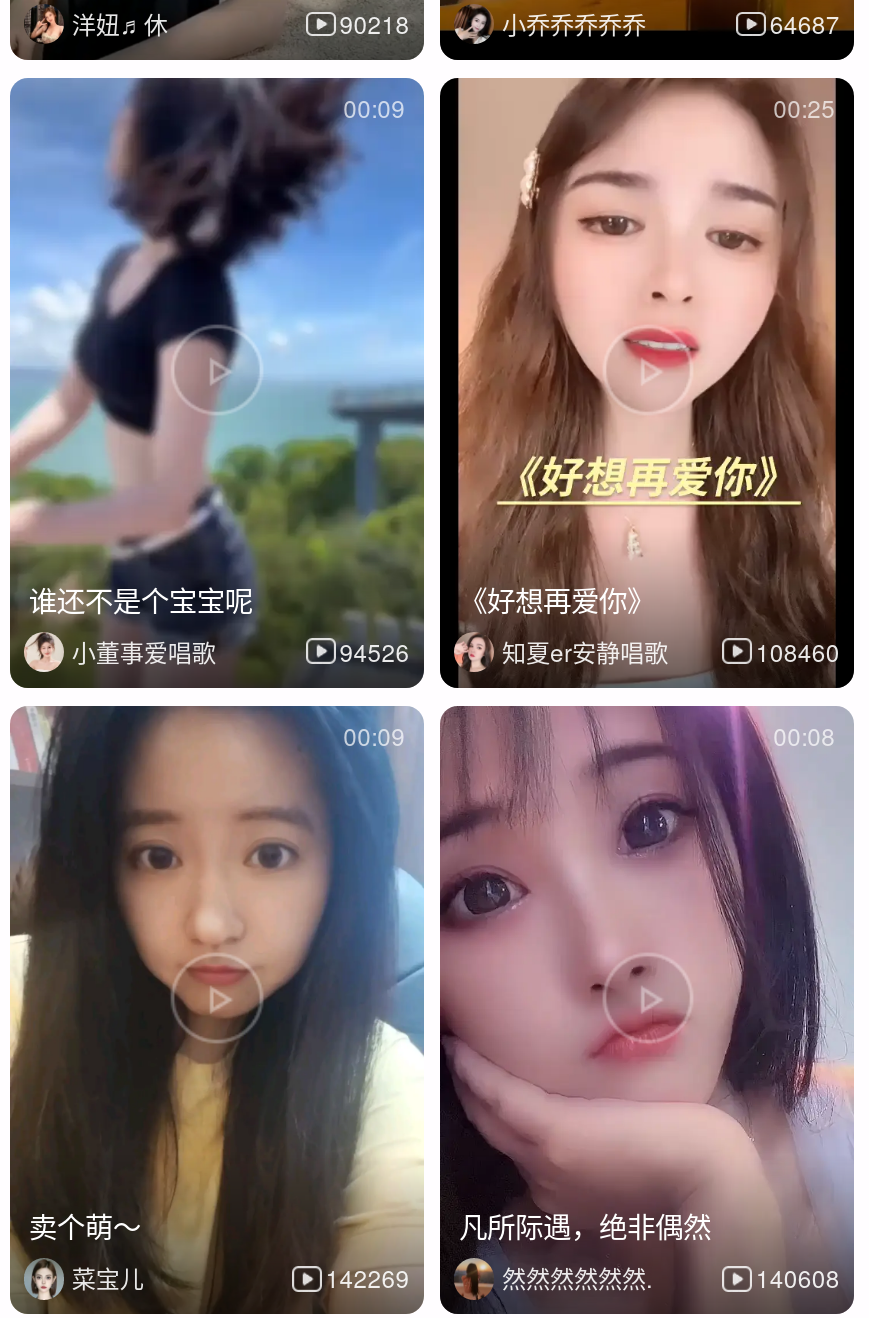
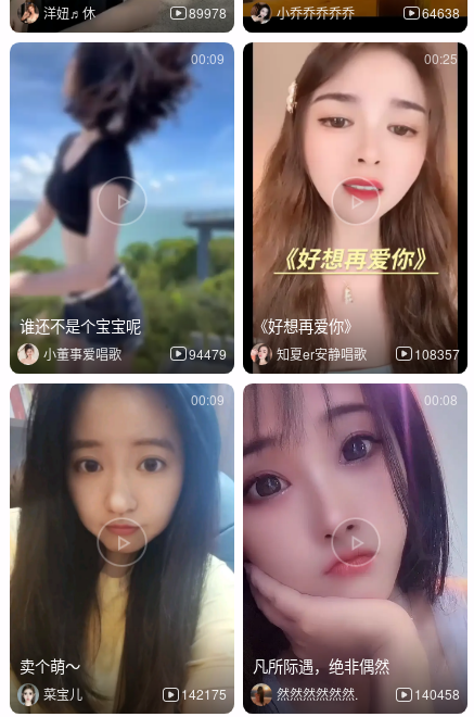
[340,7,410,41] 90218 -> [189,4,226,22] 89978
[770,7,840,41] 64687 -> [422,4,460,22] 64638
[340,634,410,668] 94526 -> [189,344,226,363] 94479
[756,634,840,668] 108460 -> [414,344,460,363] 108357
[326,1261,410,1295] 142269 -> [181,685,226,703] 142175
[756,1261,840,1295] 140608 -> [414,685,460,703] 140458

